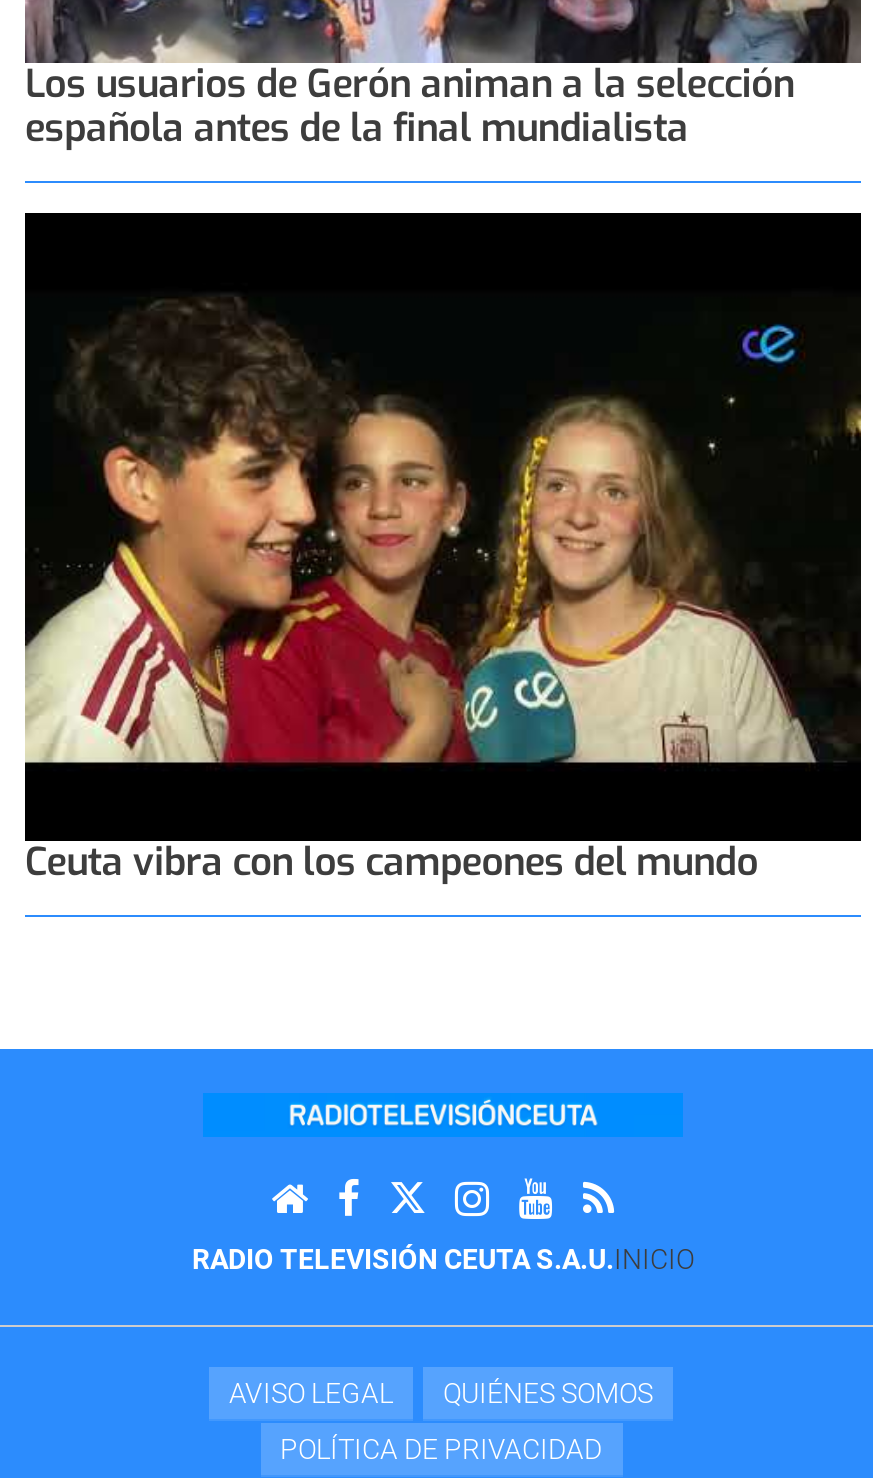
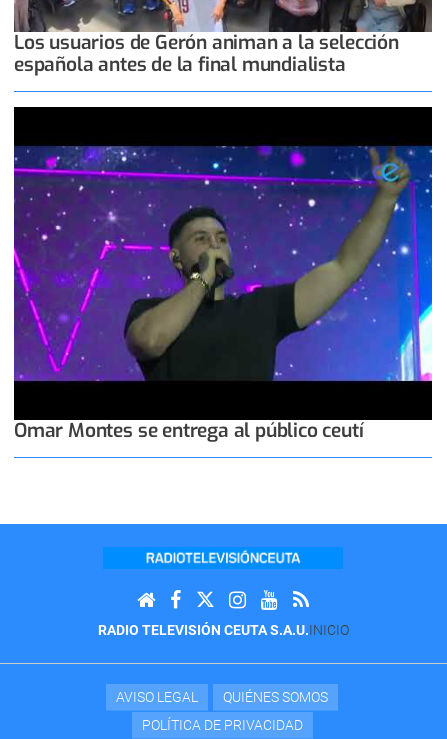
[23,290,863,886] [image] | Ceuta vibra con los campeones del mundo -> [13,144,433,443] [image] | Omar Montes se entrega al público ceutí

